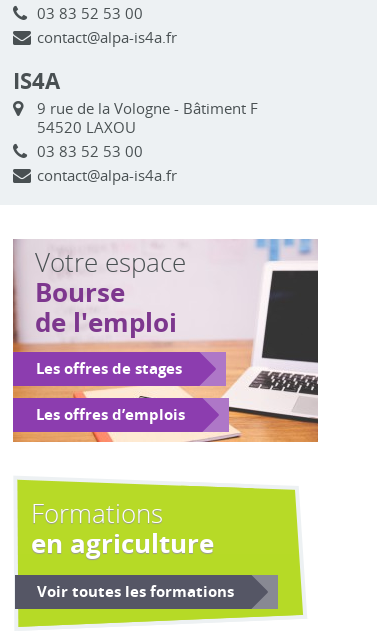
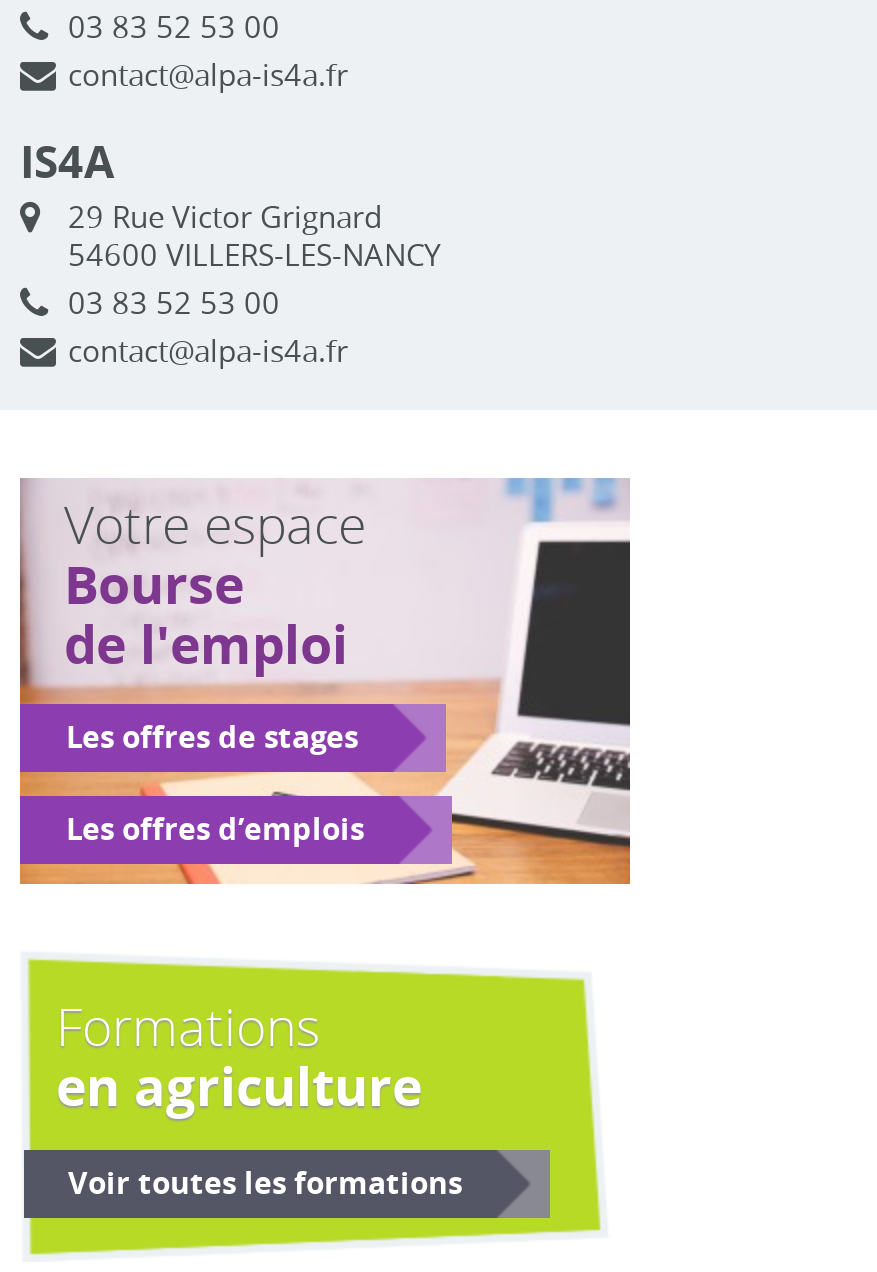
[37,97,258,136] 9 rue de la Vologne - Bâtiment F | 54520 LAXOU -> [68,195,440,273] 29 Rue Victor Grignard | 54600 VILLERS-LES-NANCY

